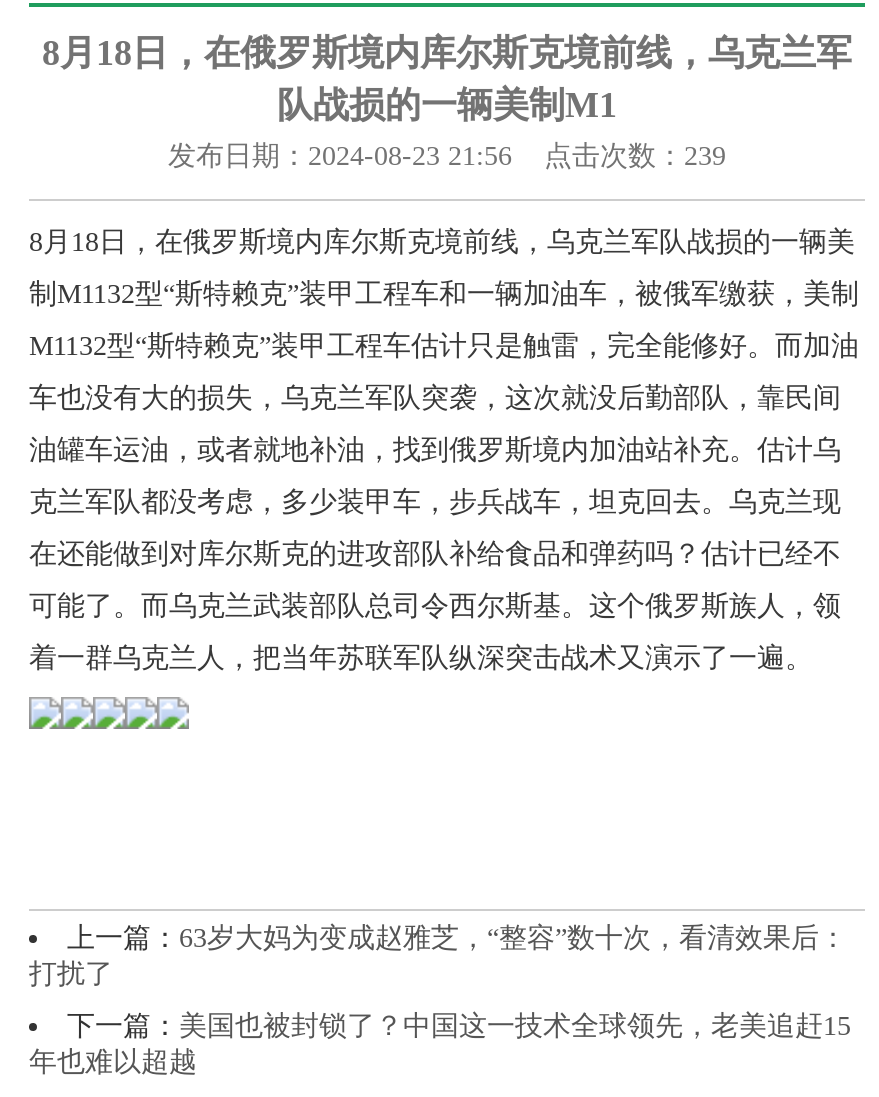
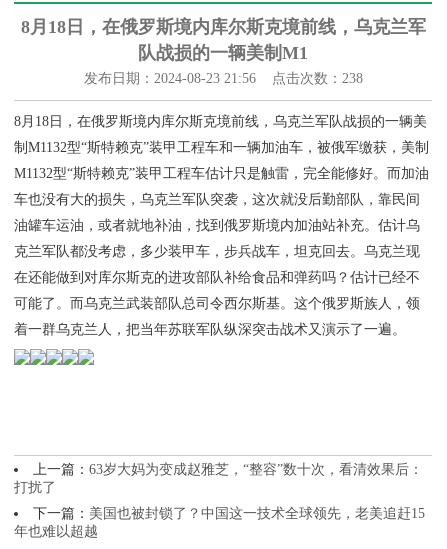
[168,141,726,171] 发布日期：2024-08-23 21:56 点击次数：239 -> [83,71,362,86] 发布日期：2024-08-23 21:56 点击次数：238

